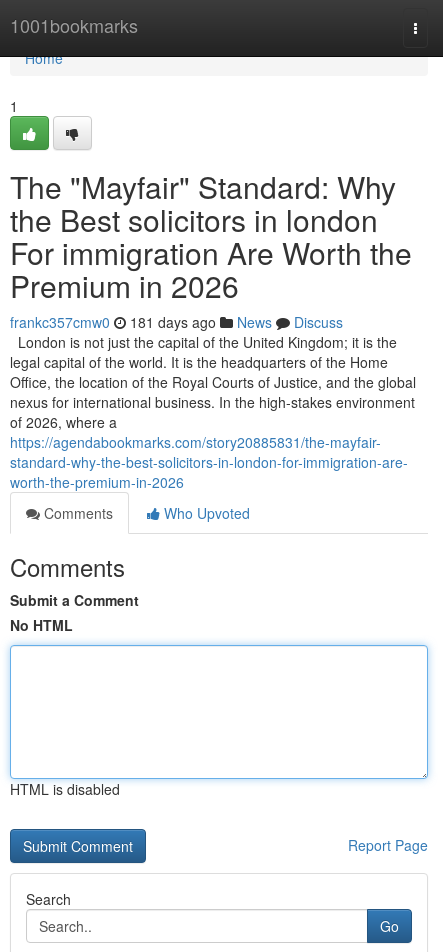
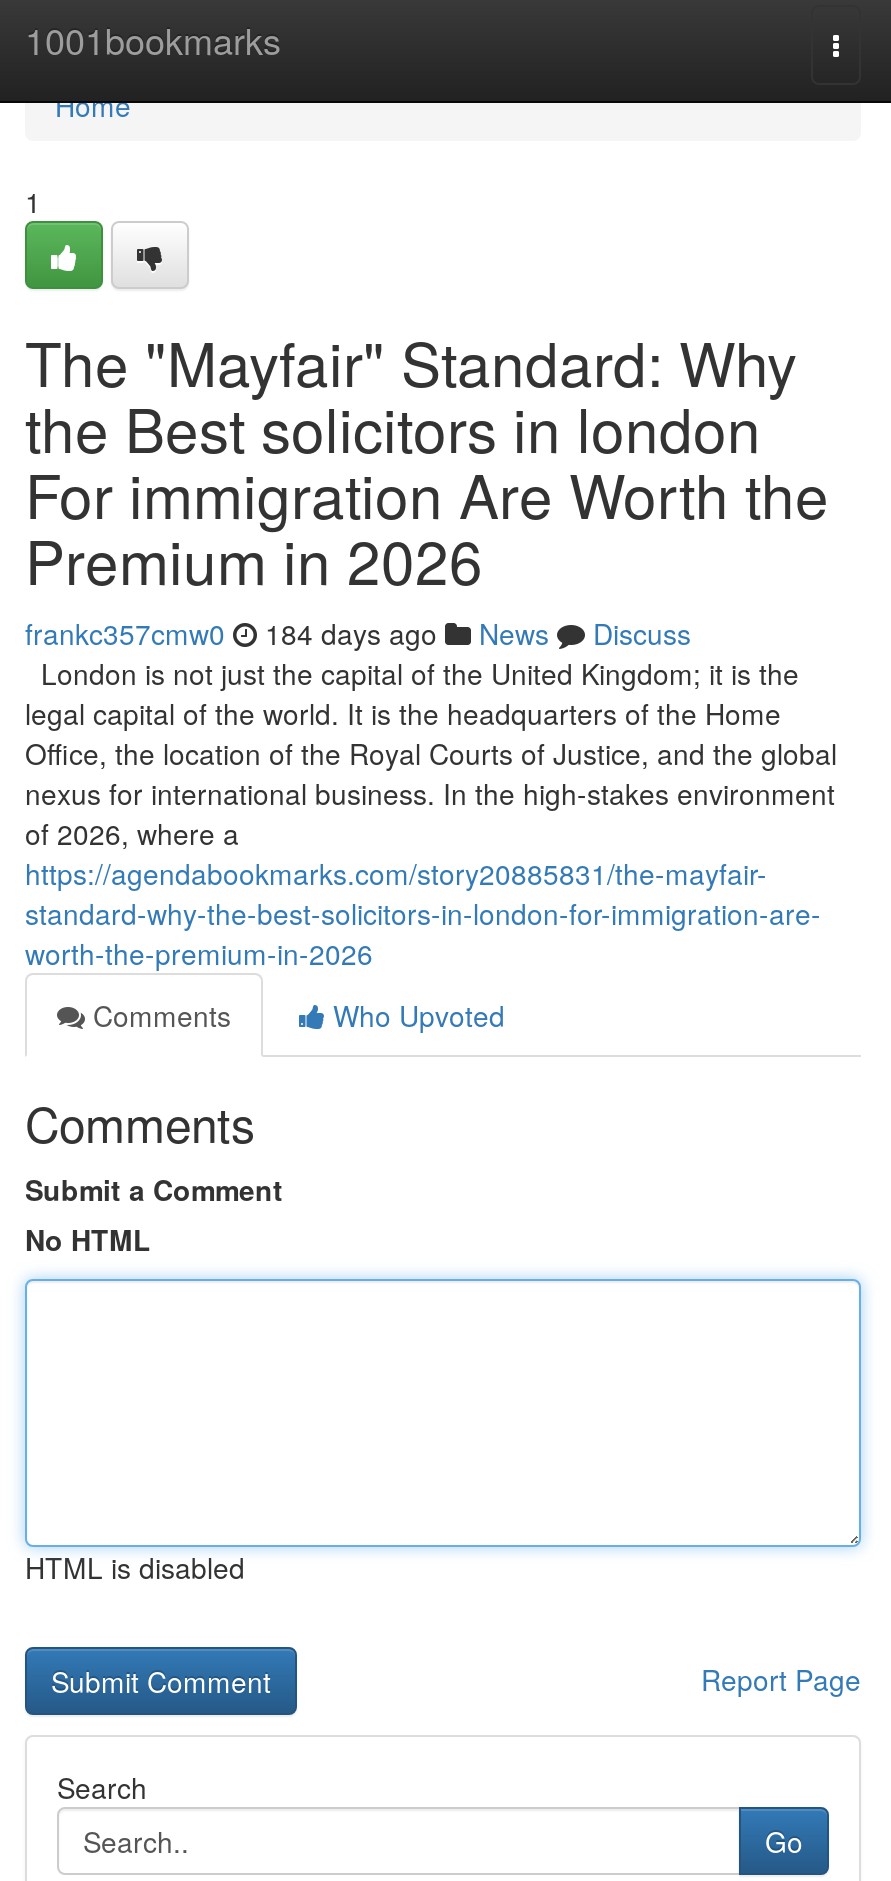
[10,312,343,332] frankc357cmw0 181 days ago News Discuss -> [25,613,691,653] frankc357cmw0 184 days ago News Discuss

